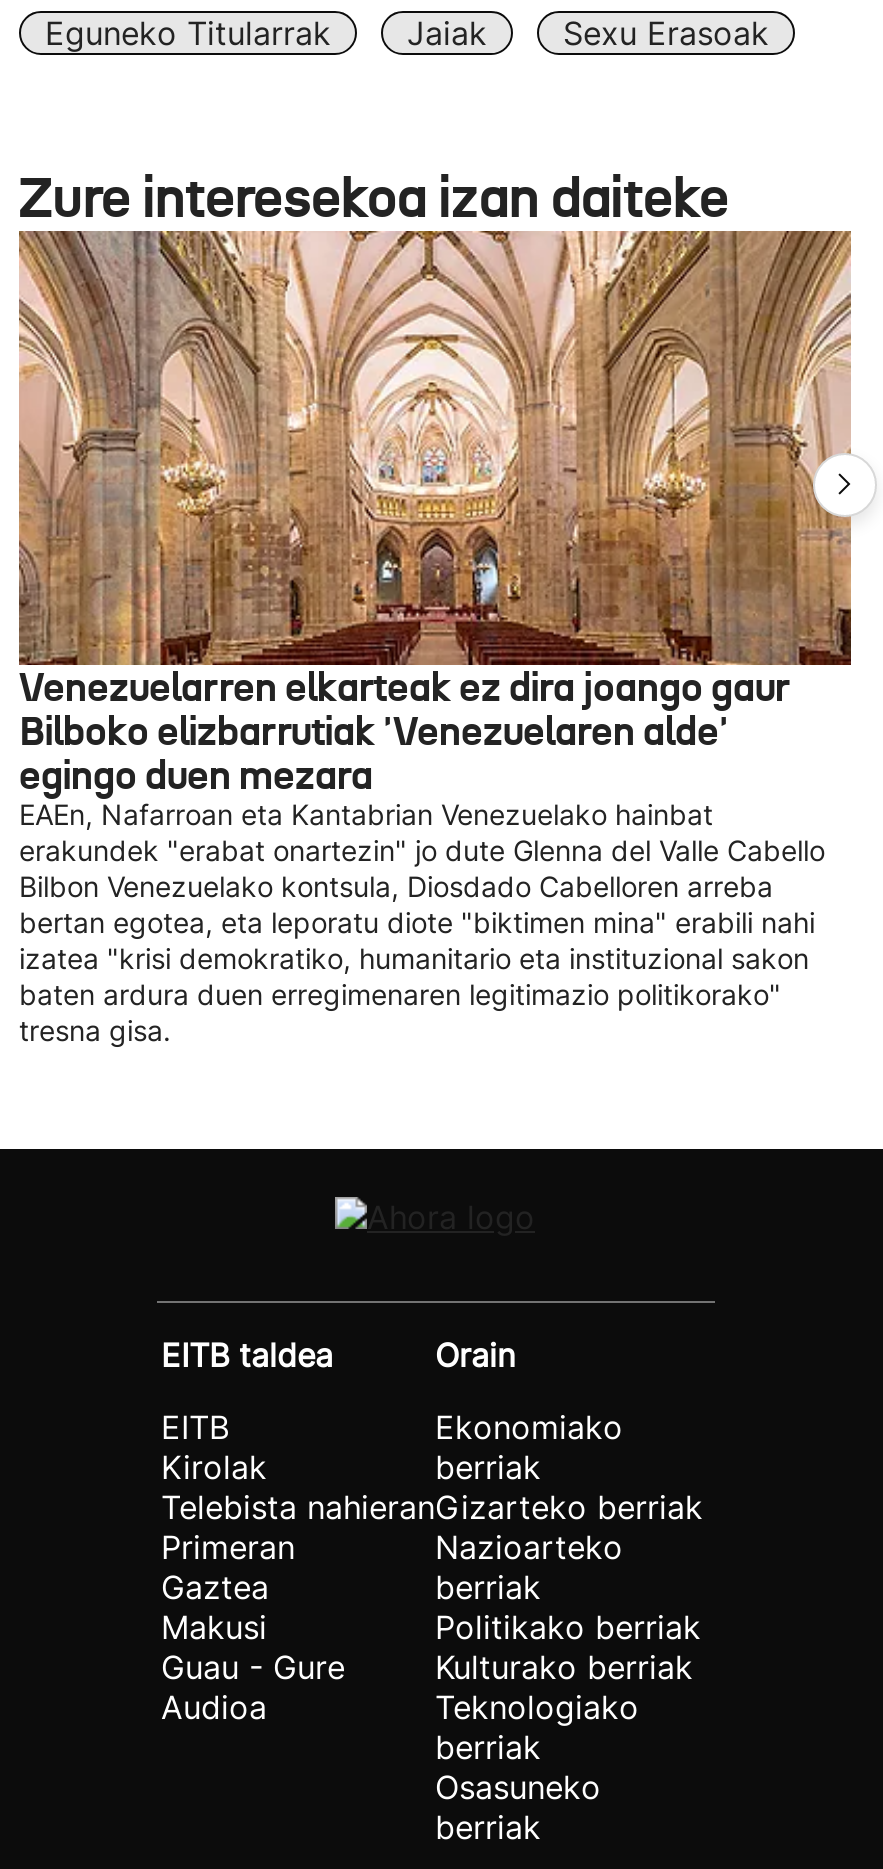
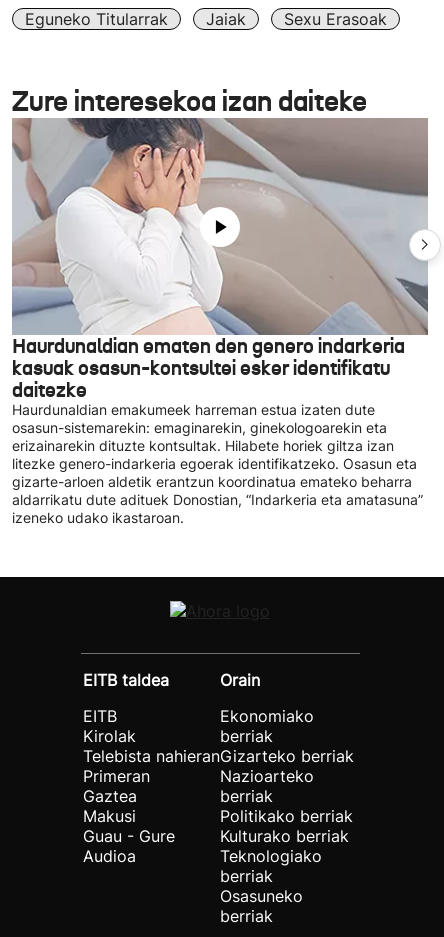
[17,231,853,1047] [image] | Venezuelarren elkarteak ez dira joango gaur | Bilboko elizbarrutiak 'Venezuelaren alde' | egingo duen mezara | EAEn, Nafarroan eta Kantabrian Venezuelako hainbat | erakundek "erabat onartezin" jo dute Glenna del Valle Cabello | Bilbon Venezuelako kontsula, Diosdado Cabelloren arreba | bertan egotea, eta leporatu diote "biktimen mina" erabili nahi | izatea "krisi demokratiko, humanitario eta instituzional sakon | baten ardura duen erregimenaren legitimazio politikorako" | tresna gisa. -> [12,118,429,526] [image] | Haurdunaldian ematen den genero indarkeria | kasuak osasun-kontsultei esker identifikatu | daitezke | Haurdunaldian emakumeek harreman estua izaten dute | osasun-sistemarekin: emaginarekin, ginekologoarekin eta | erizainarekin dituzte kontsultak. Hilabete horiek giltza izan | litezke genero-indarkeria egoerak identifikatzeko. Osasun eta | gizarte-arloen aldetik erantzun koordinatua emateko beharra | aldarrikatu dute adituek Donostian, “Indarkeria eta amatasuna” | izeneko udako ikastaroan.

